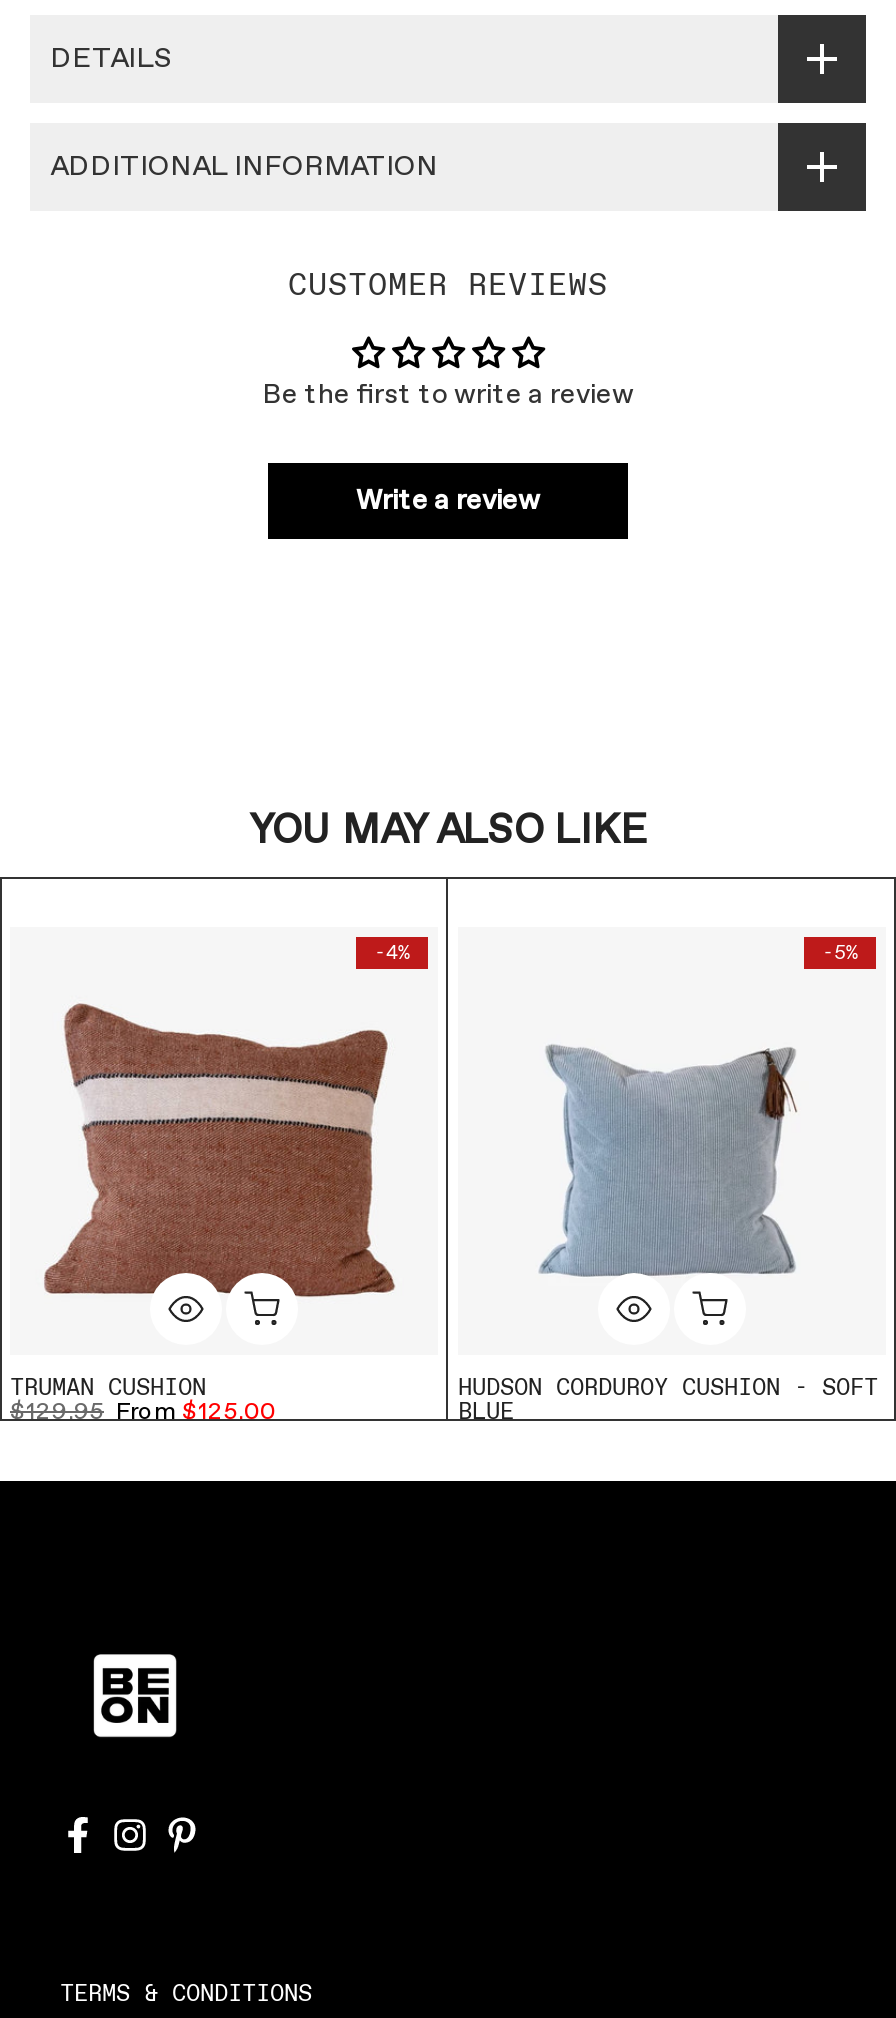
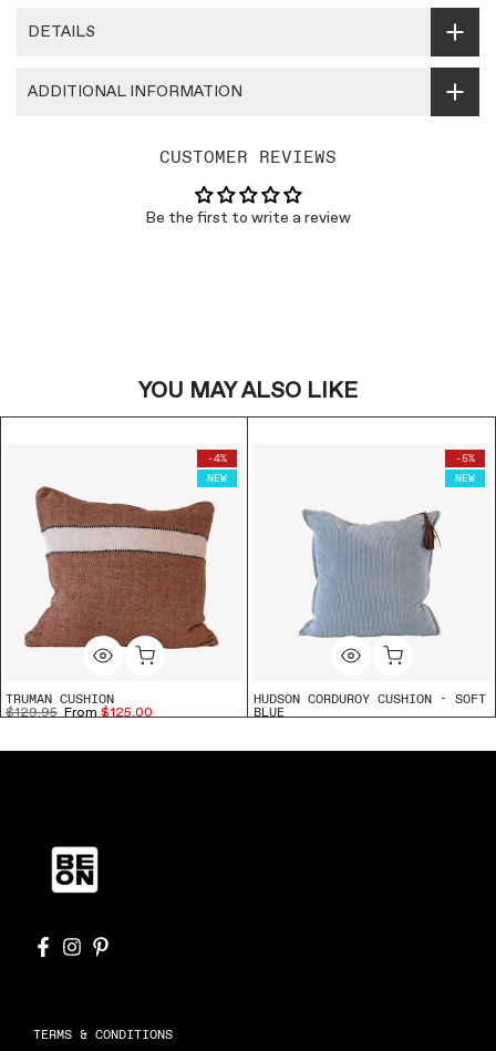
[356,483,540,519] Write a review -> none
none -> [207,470,227,485] NEW
none -> [455,470,475,485] NEW

